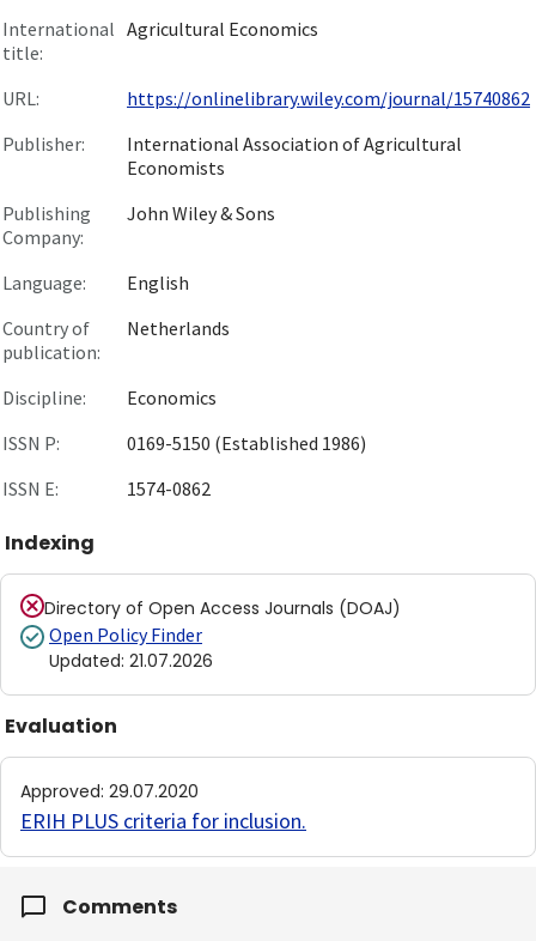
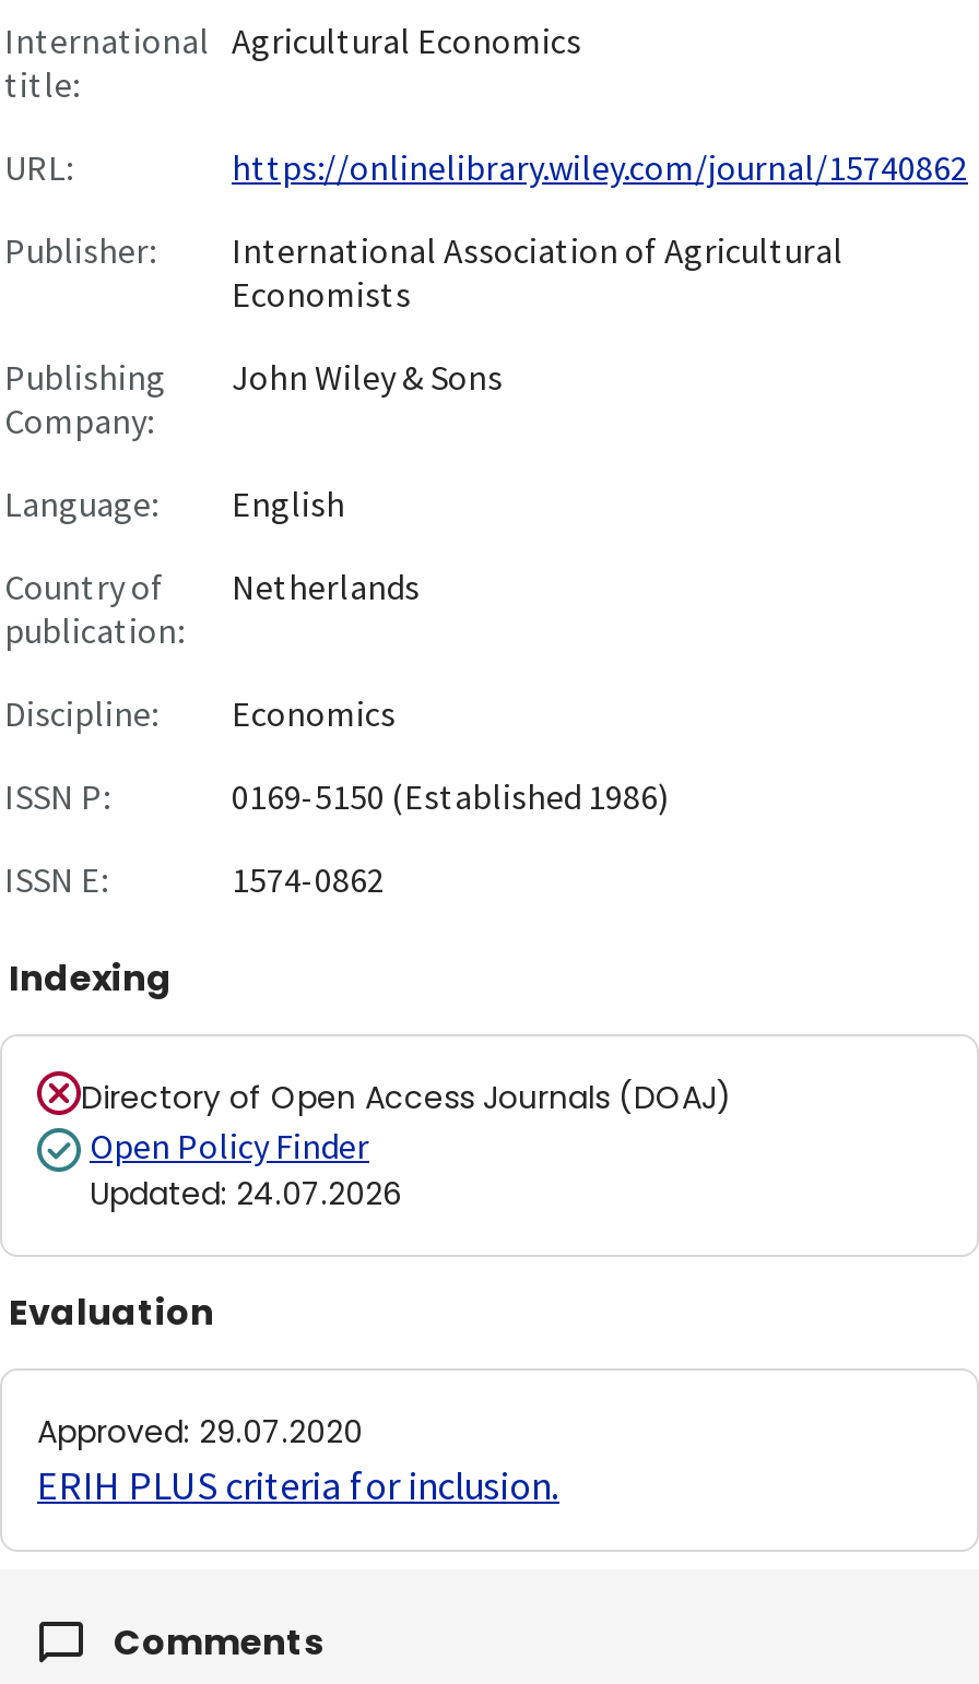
[49,649,213,673] Updated: 21.07.2026 -> [90,1172,402,1216] Updated: 24.07.2026

